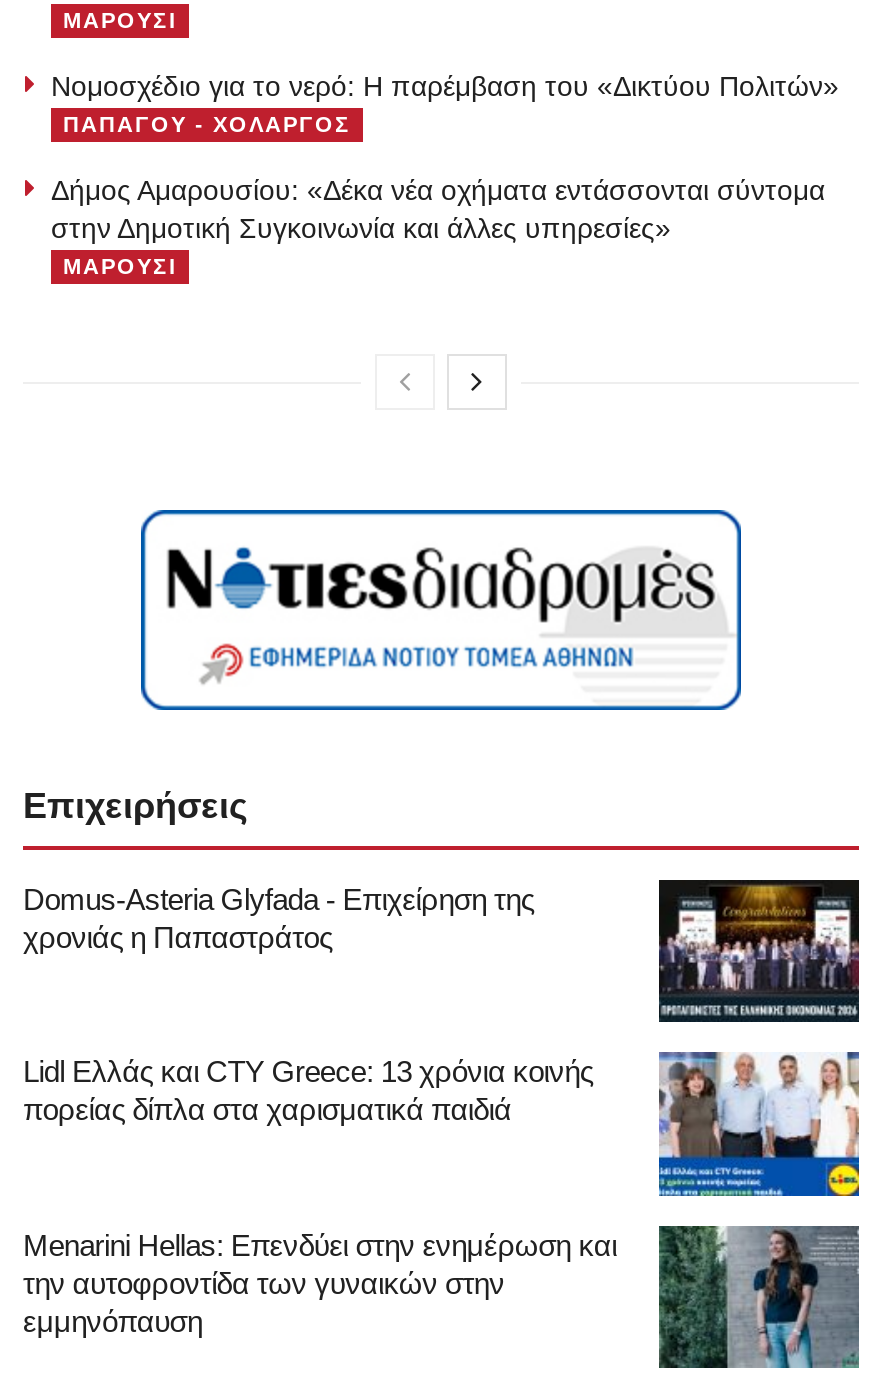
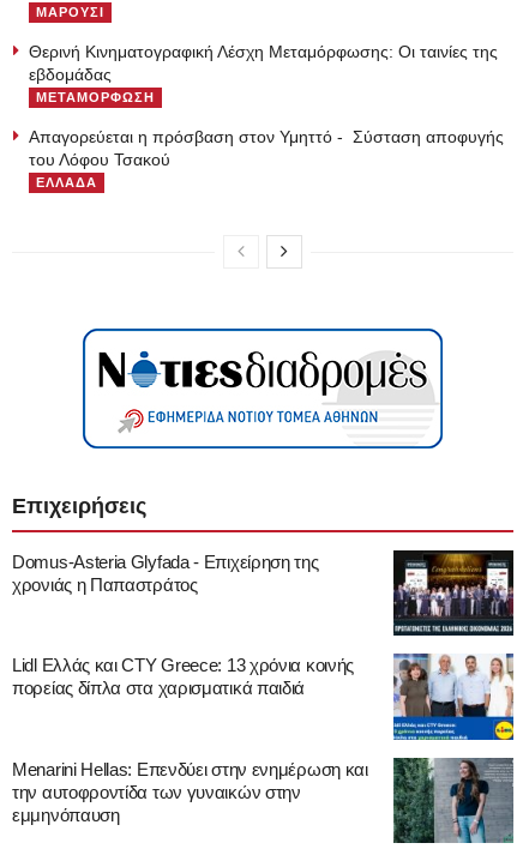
[51,69,839,135] Νομοσχέδιο για το νερό: Η παρέμβαση του «Δικτύου Πολιτών» | ΠΑΠΑΓΟΥ - ΧΟΛΑΡΓΟΣ -> [29,42,498,104] Θερινή Κινηματογραφική Λέσχη Μεταμόρφωσης: Οι ταινίες της | εβδομάδας | ΜΕΤΑΜΟΡΦΩΣΗ
[51,173,825,277] Δήμος Αμαρουσίου: «Δέκα νέα οχήματα εντάσσονται σύντομα | στην Δημοτική Συγκοινωνία και άλλες υπηρεσίες» | ΜΑΡΟΥΣΙ -> [29,127,504,189] Απαγορεύεται η πρόσβαση στον Υμηττό - Σύσταση αποφυγής | του Λόφου Τσακού | ΕΛΛΑΔΑ

